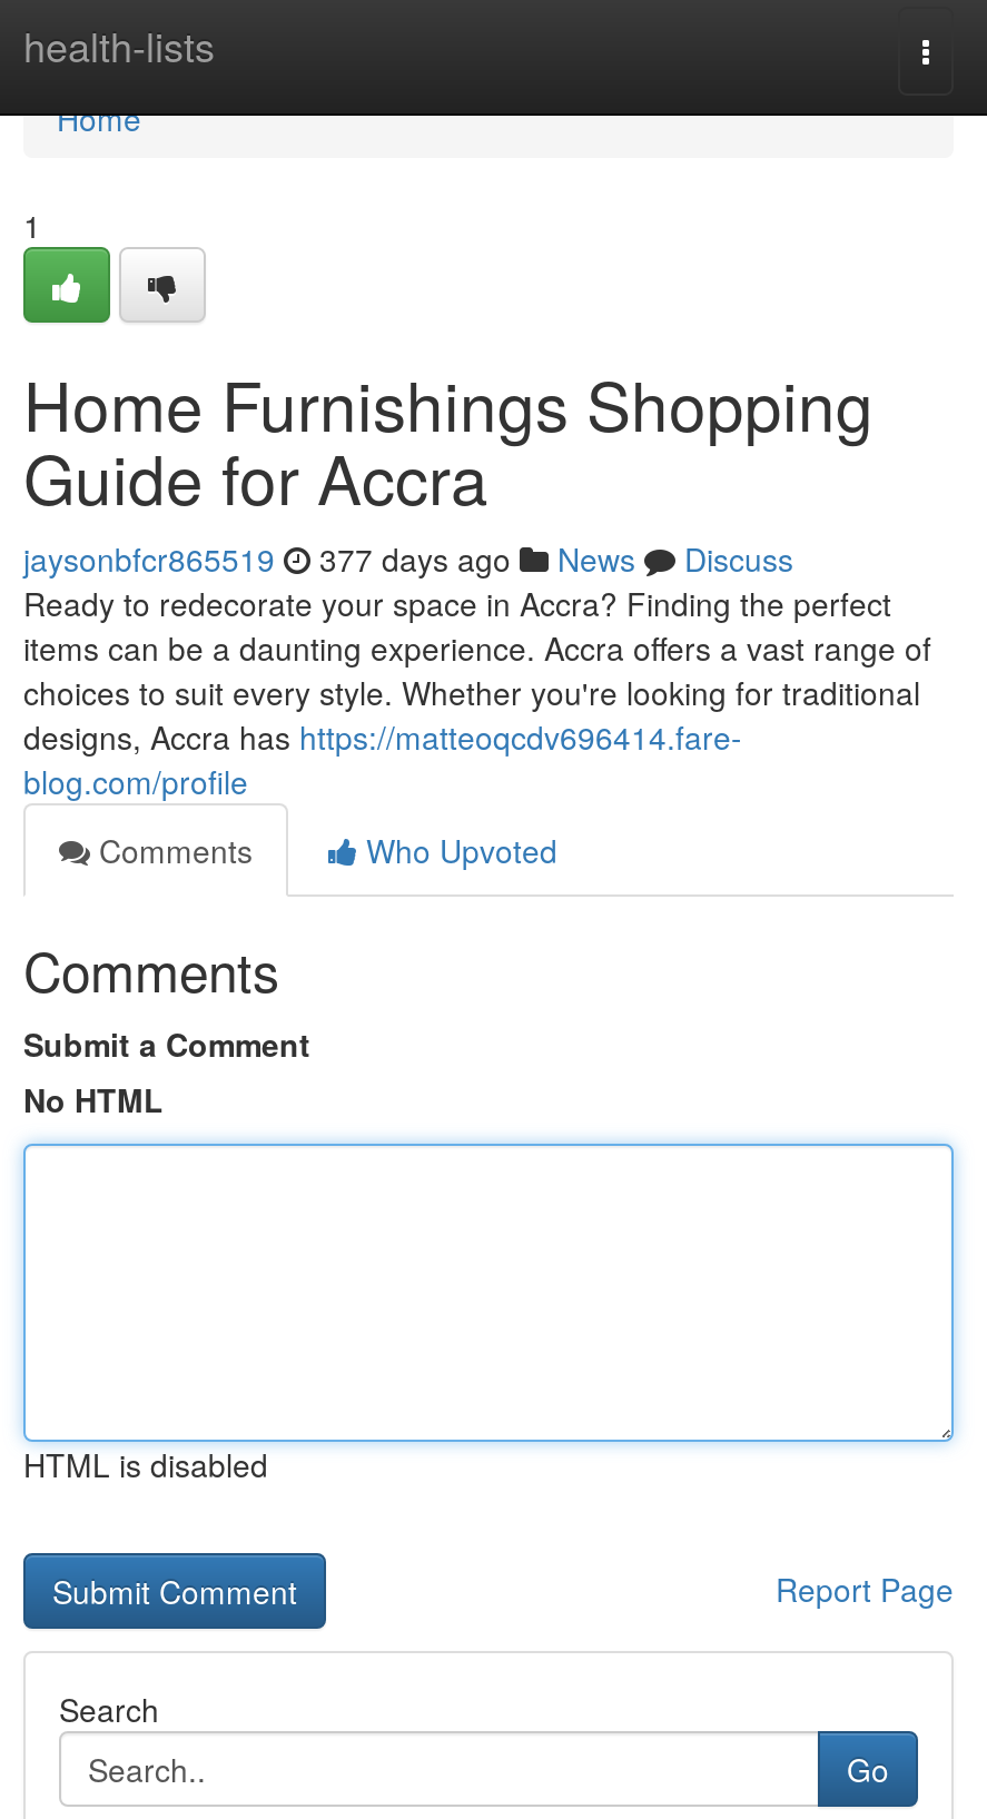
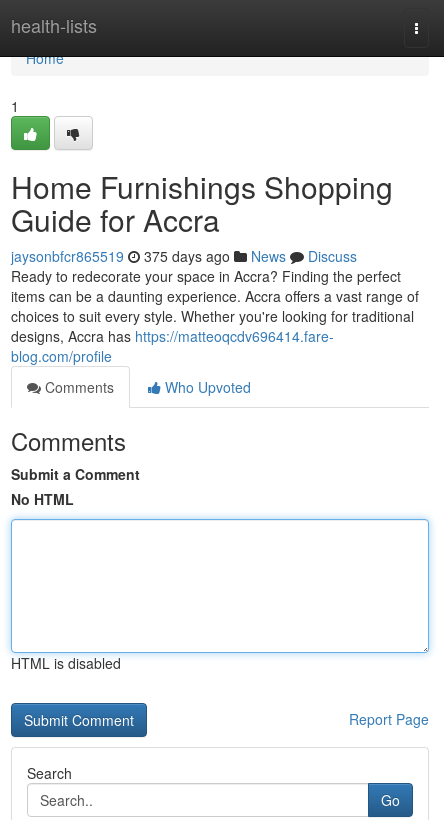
[23,536,793,581] jaysonbfcr865519 377 days ago News Discuss -> [11,246,357,266] jaysonbfcr865519 375 days ago News Discuss

